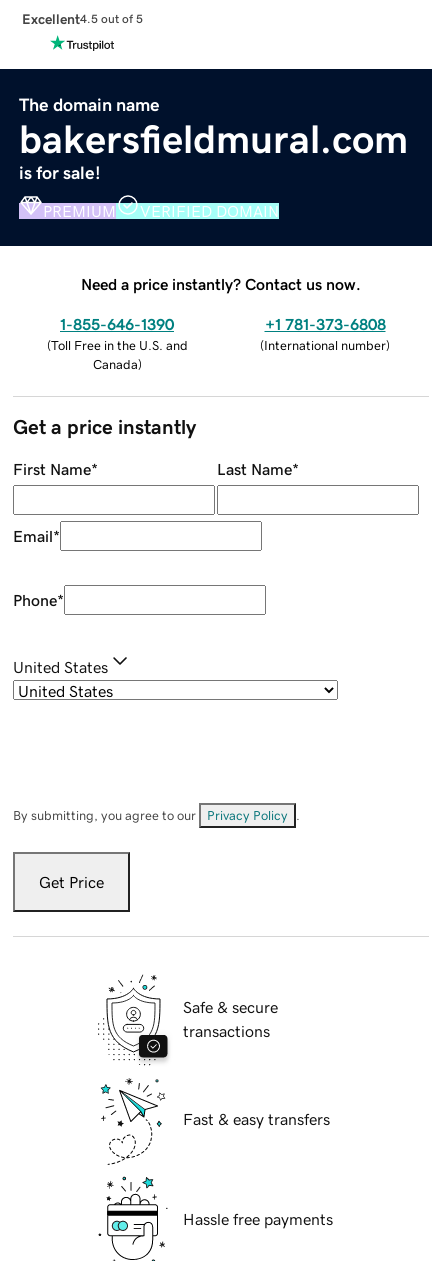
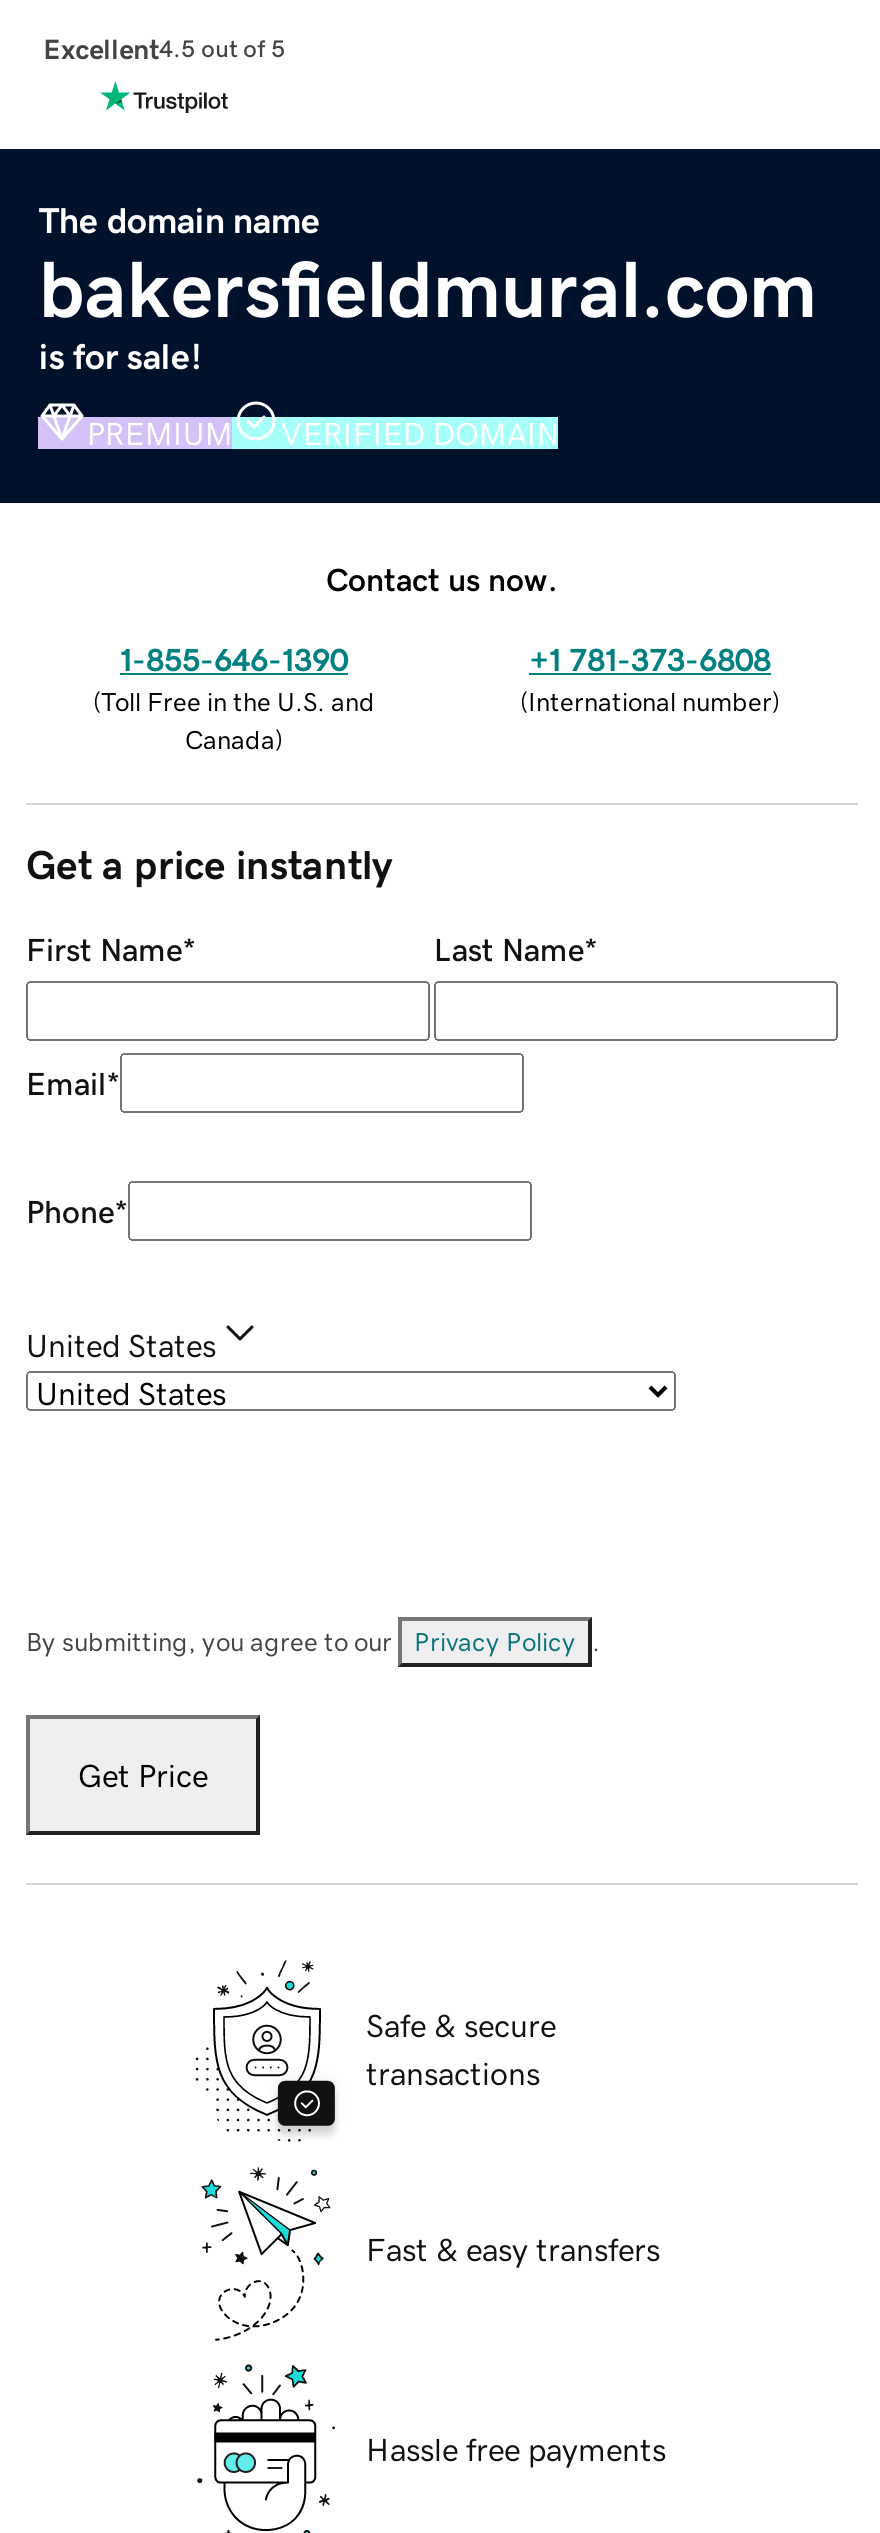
[81,276,361,292] Need a price instantly? Contact us now. -> [326,562,558,594] Contact us now.

